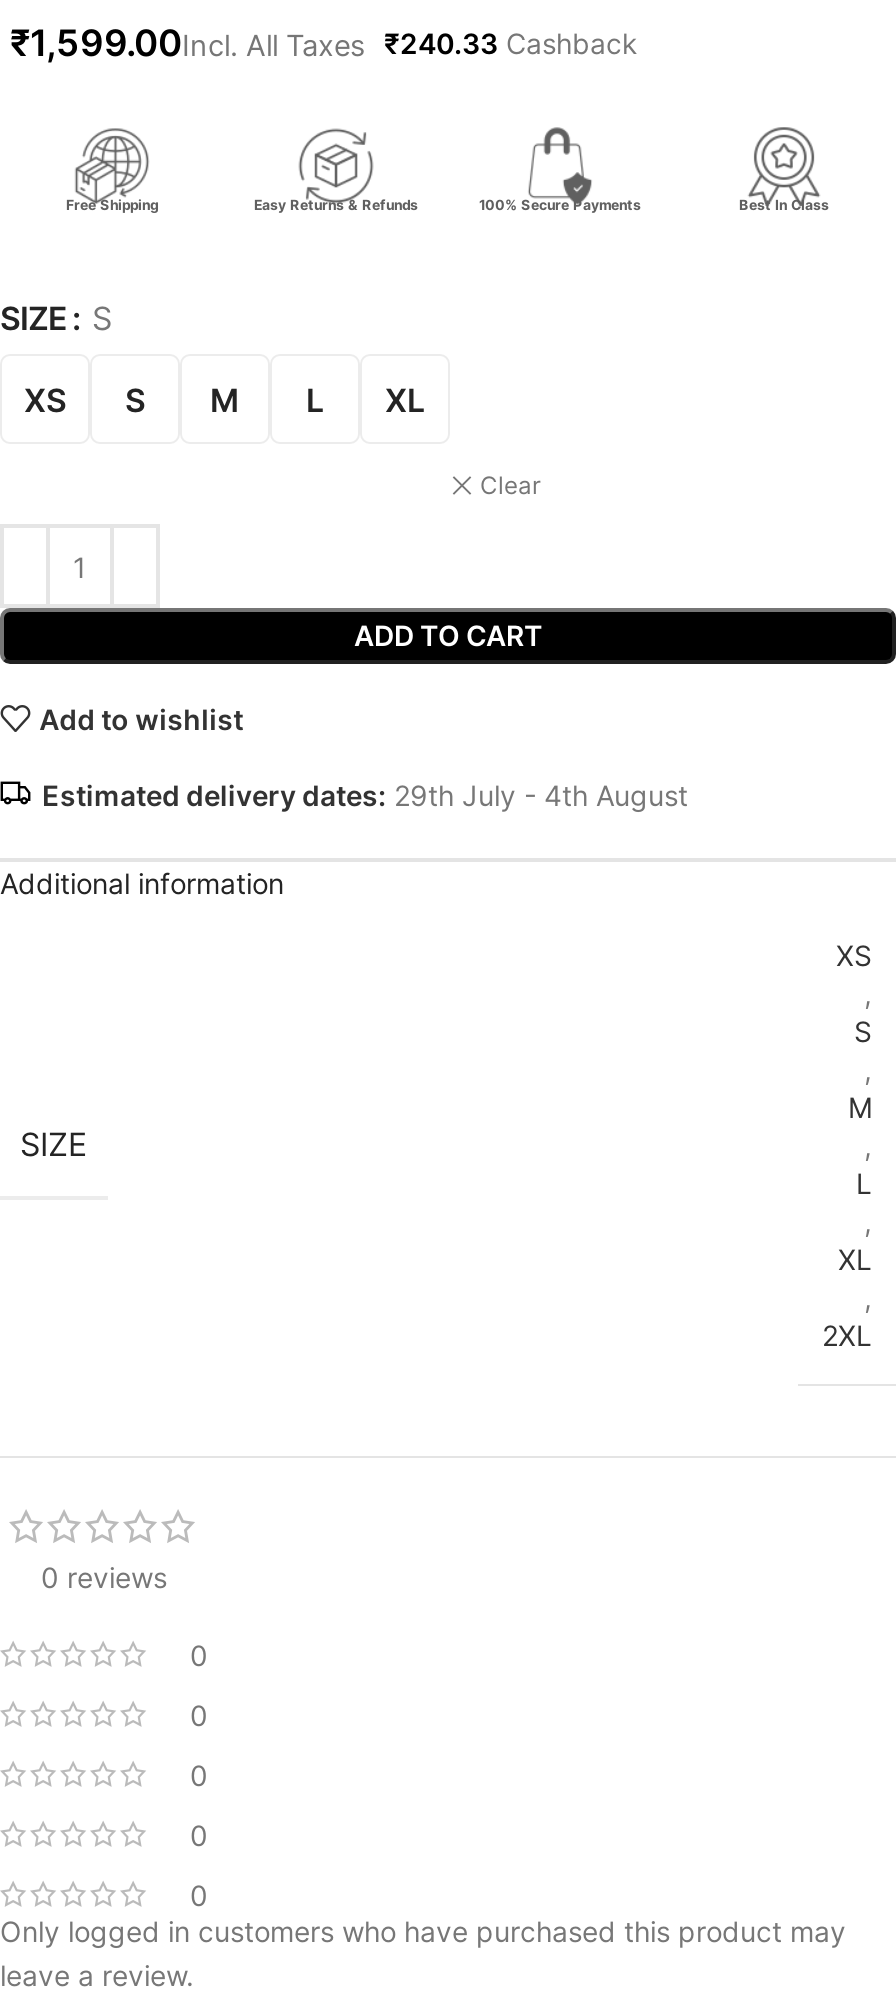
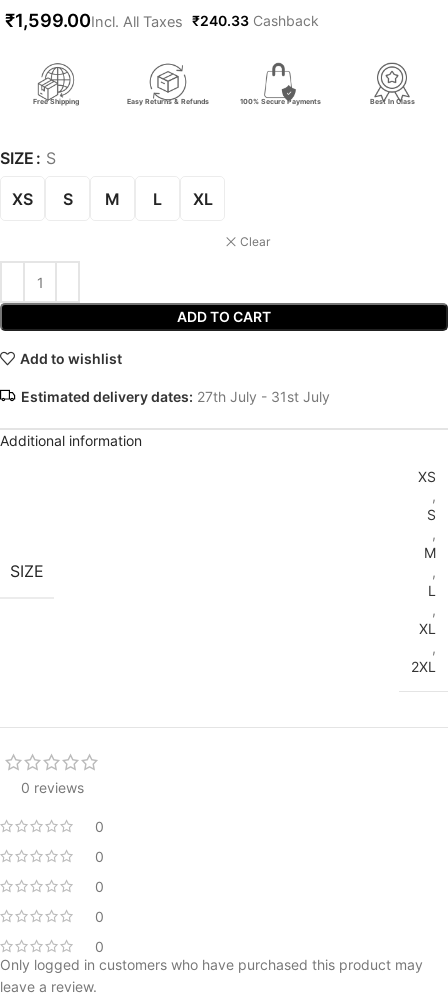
[42,778,688,812] Estimated delivery dates: 29th July - 4th August -> [21,388,330,405] Estimated delivery dates: 27th July - 31st July

